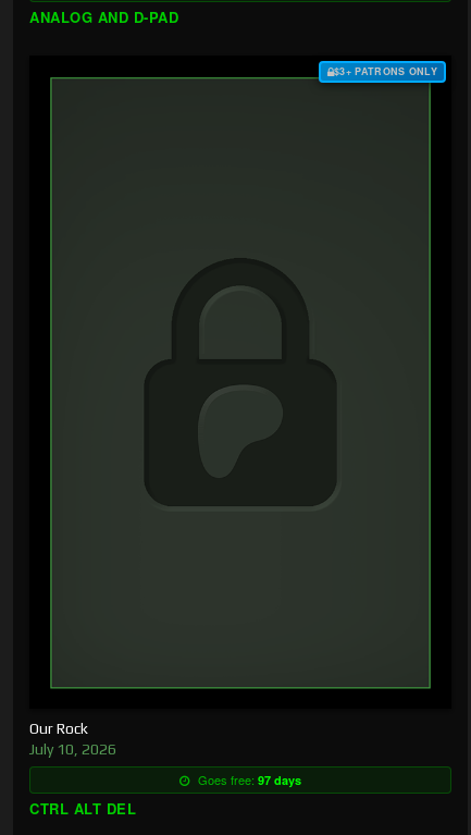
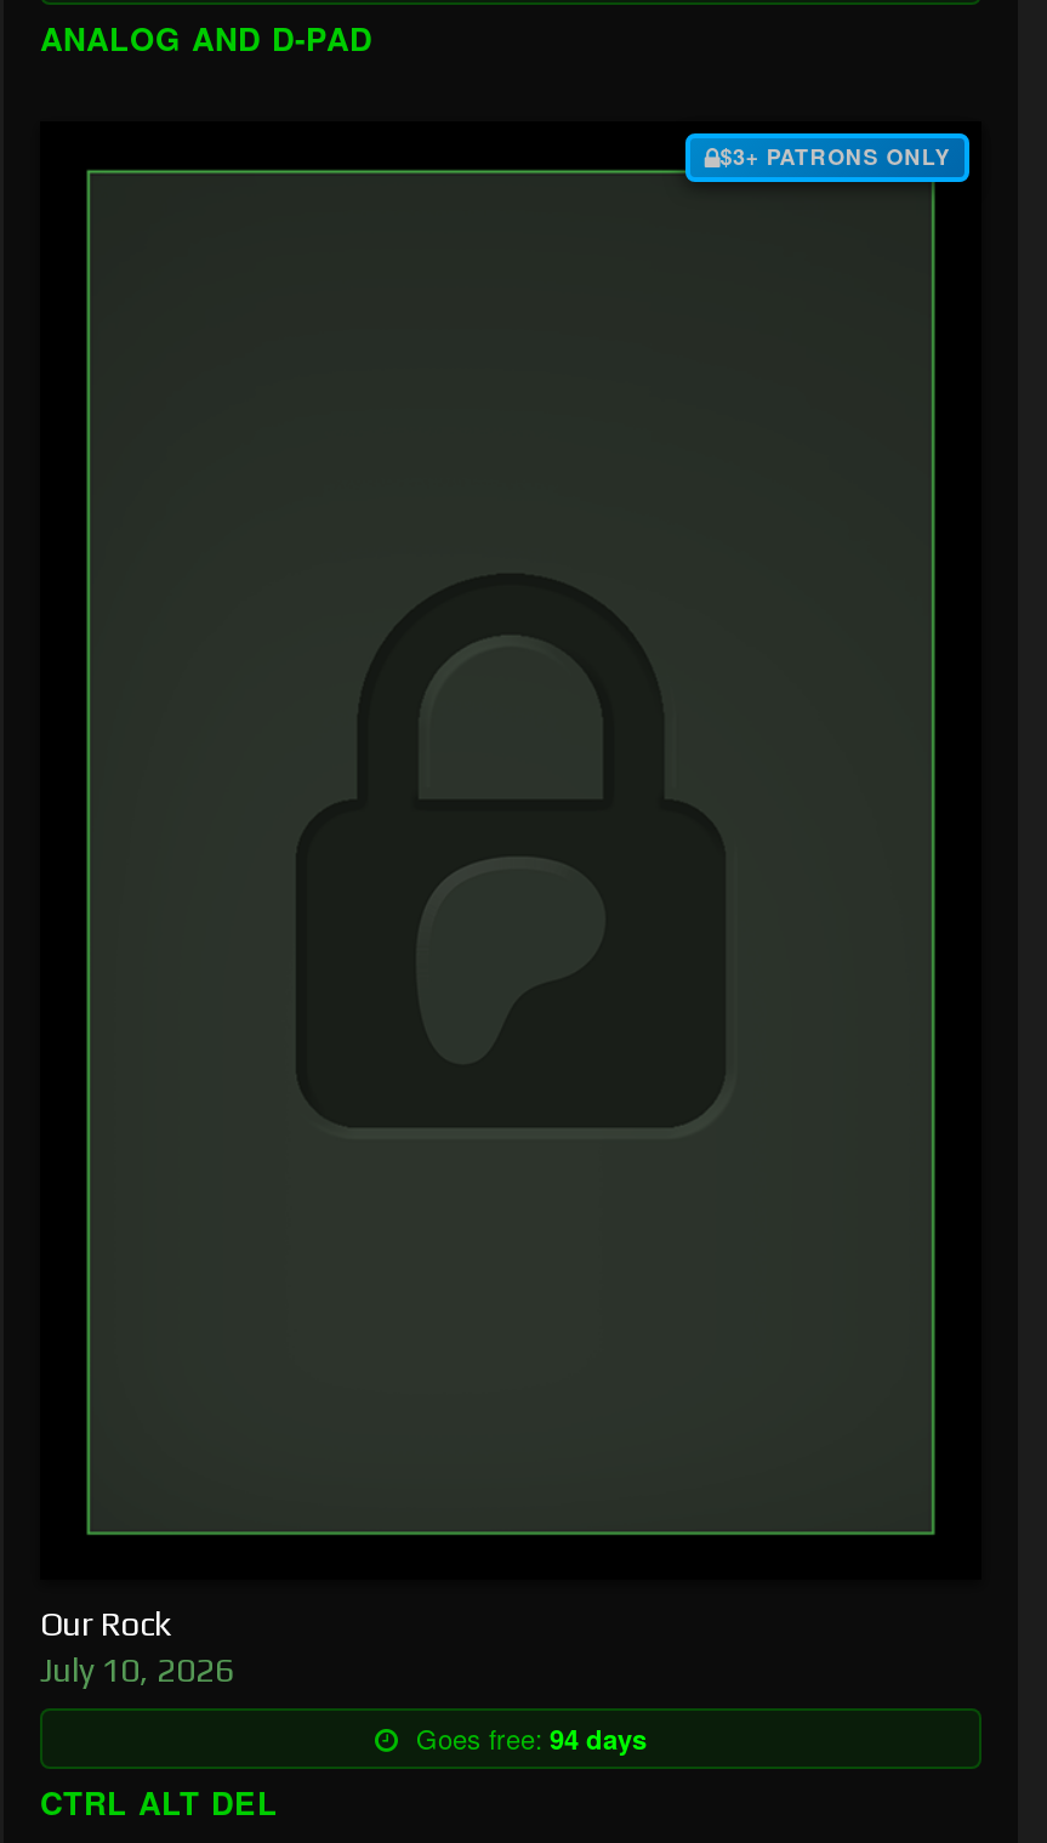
[195,771,301,788] Goes free: 97 days -> [409,1718,647,1757] Goes free: 94 days

